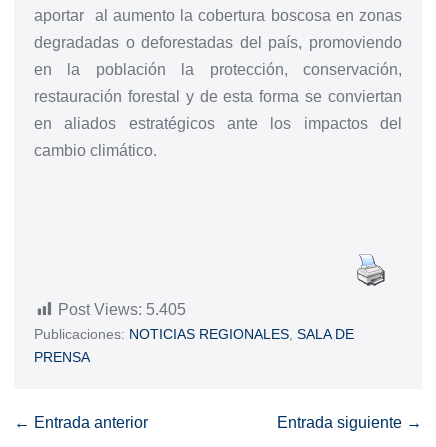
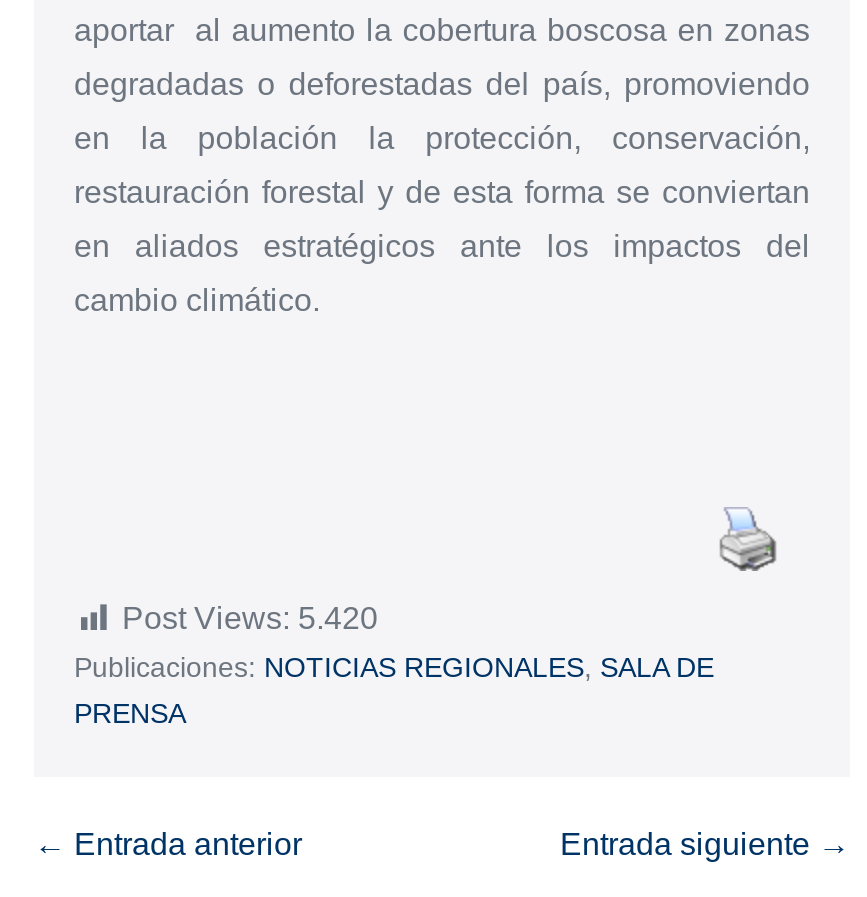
[58,301,186,318] Post Views: 5.405 -> [122,601,378,635] Post Views: 5.420

